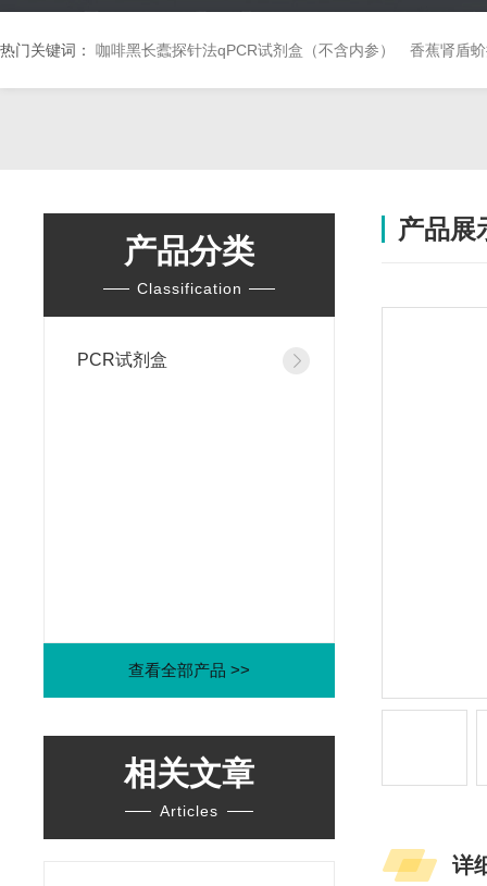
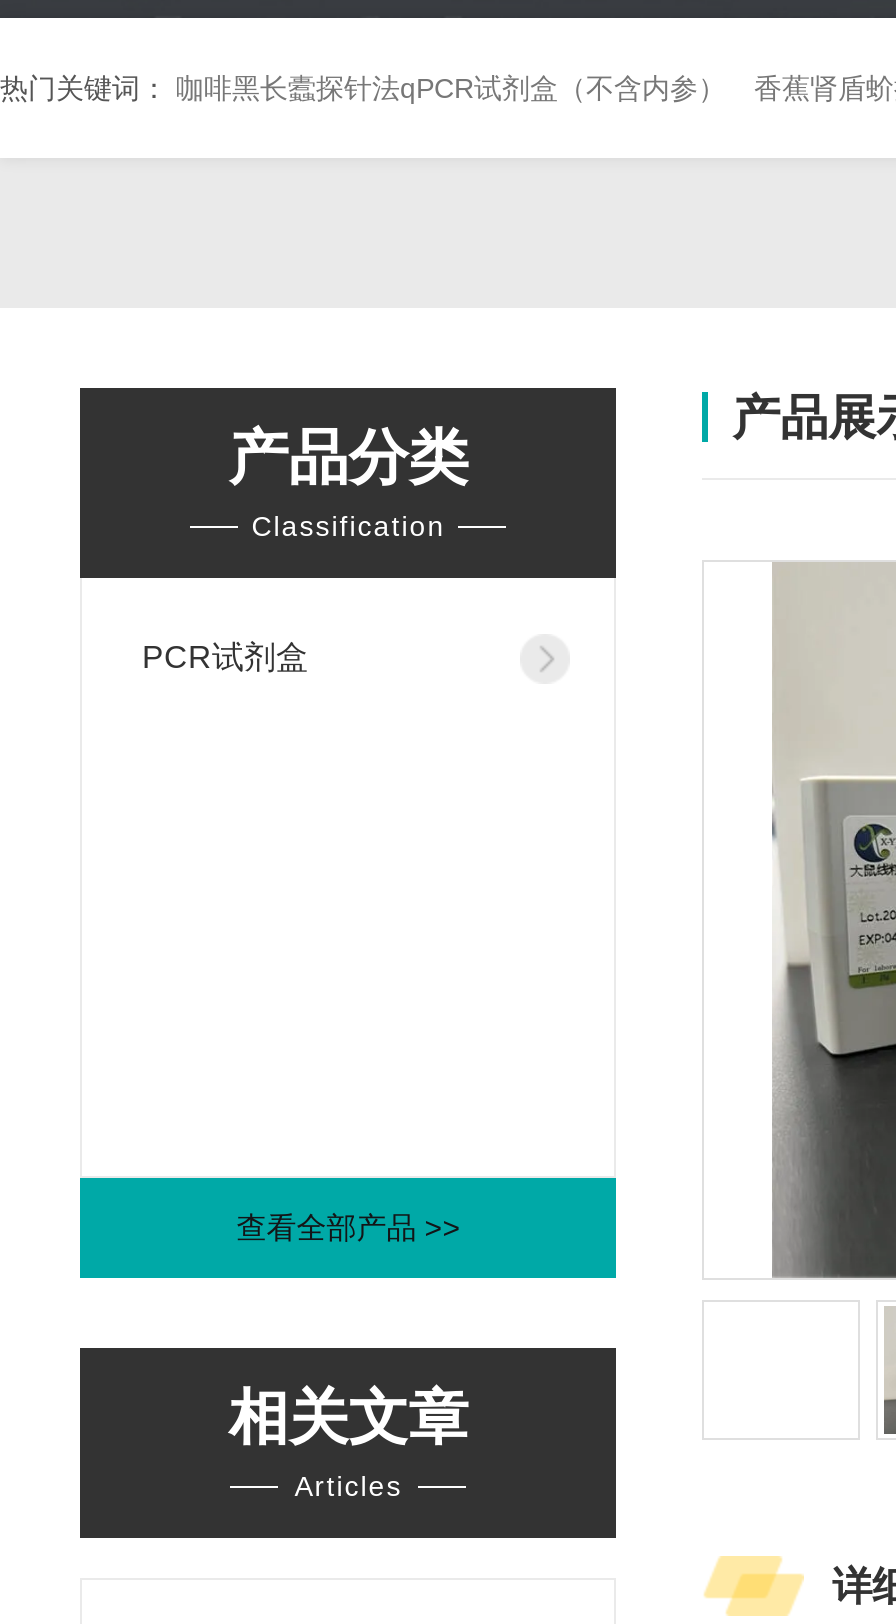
none -> [770,562,890,1280] [image]

